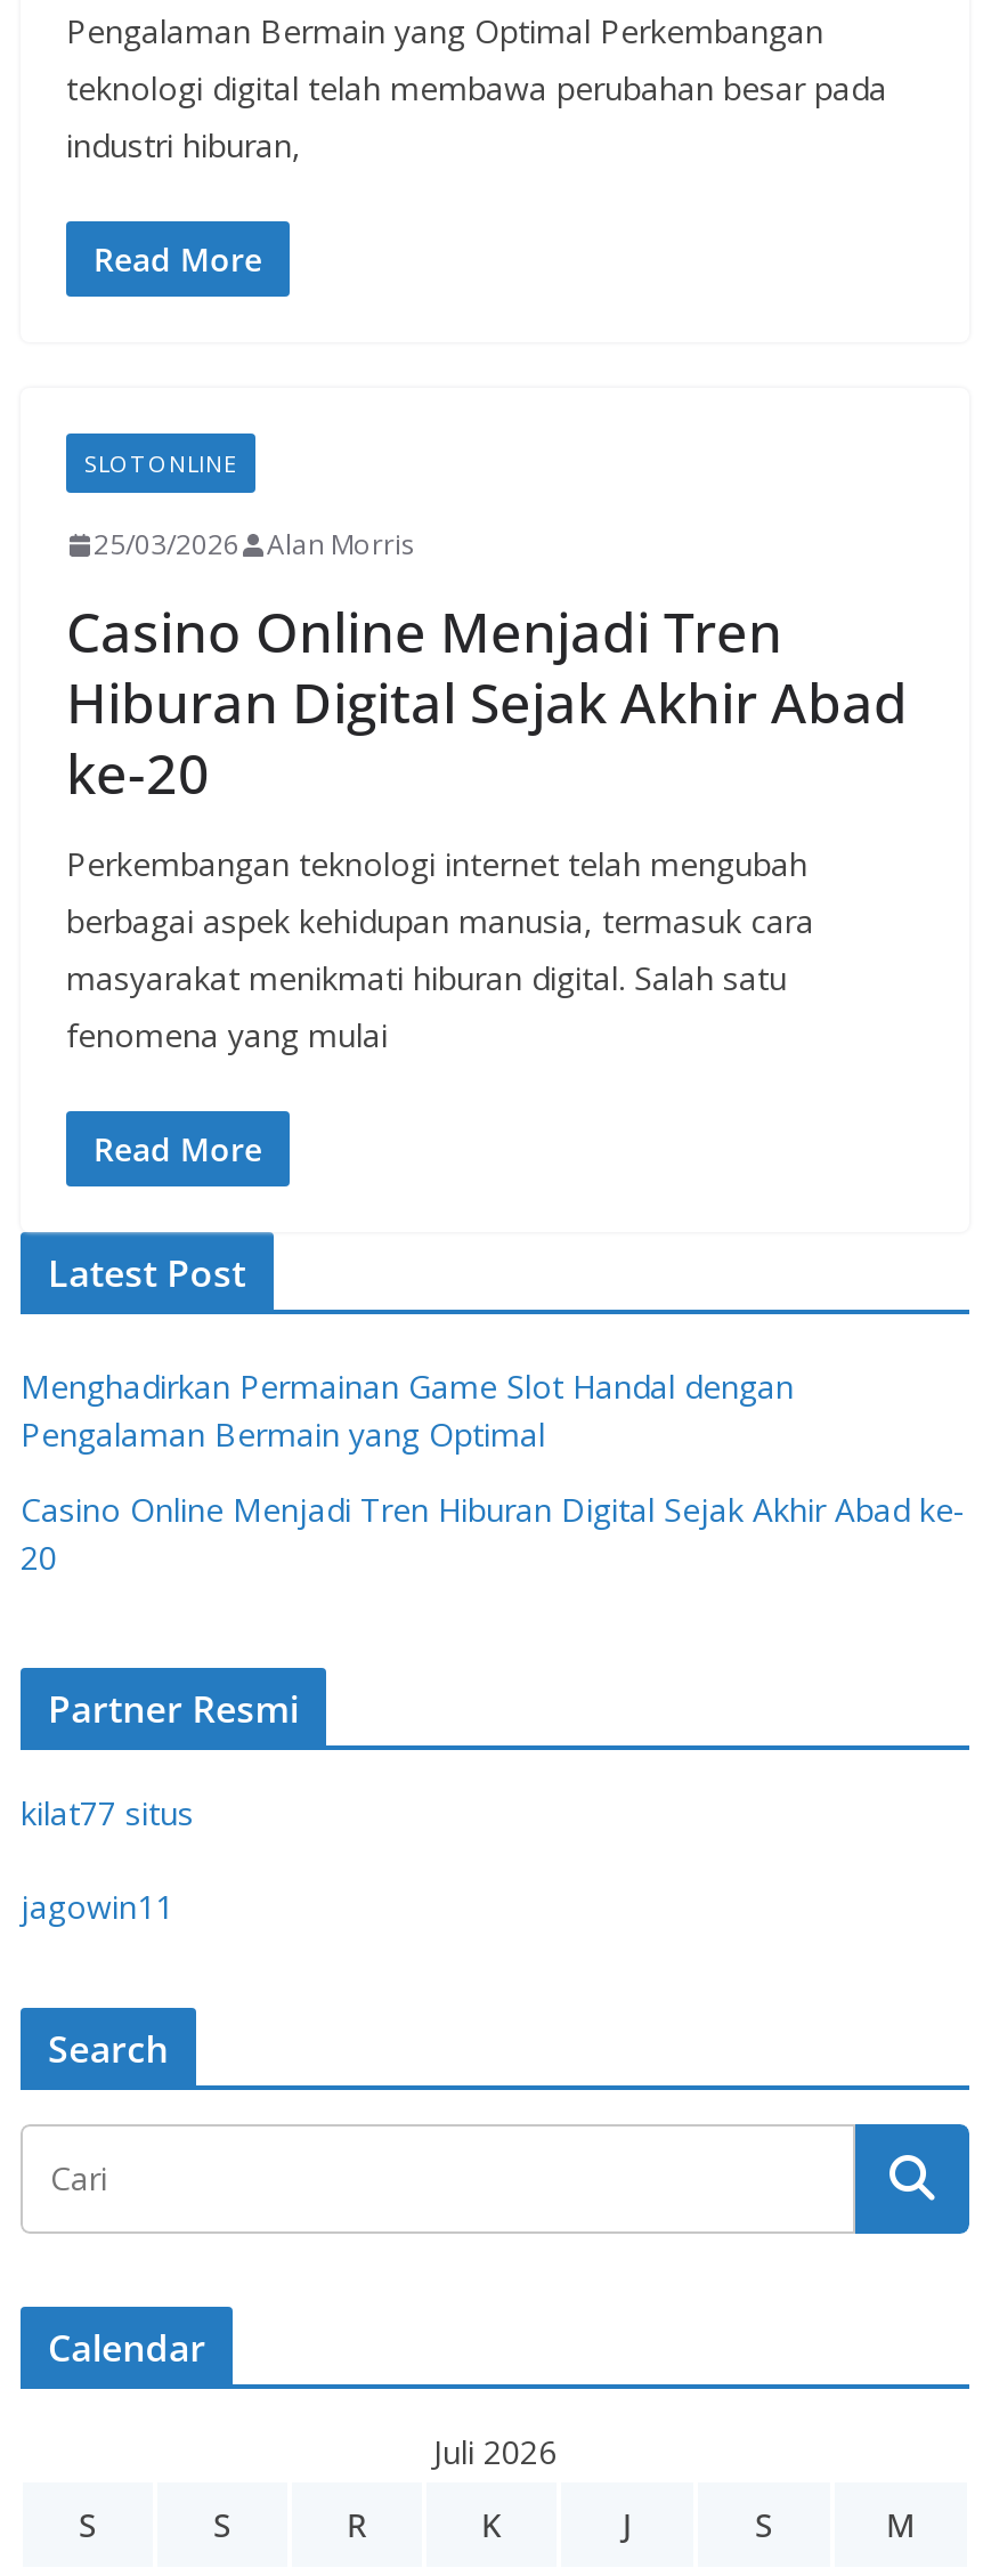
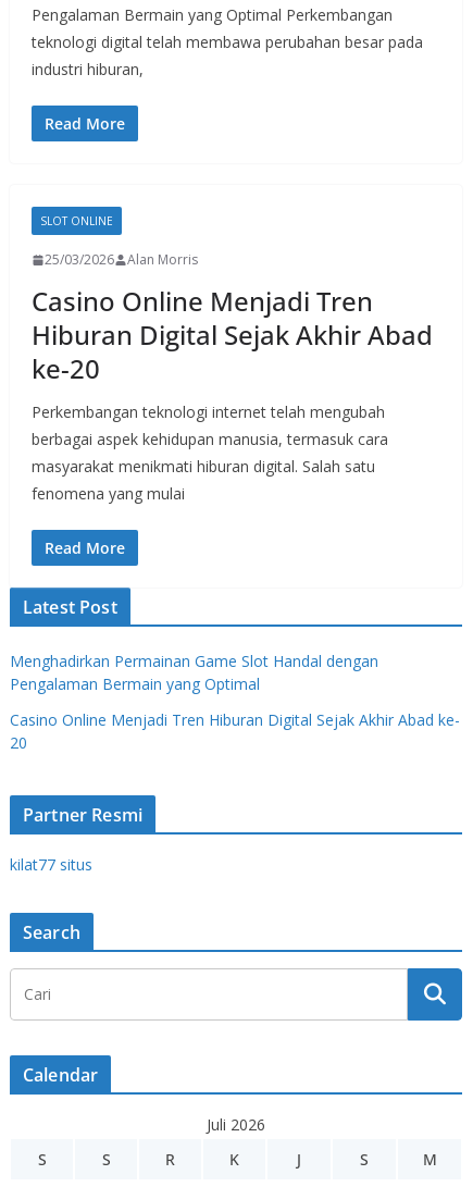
[21,1885,173,1928] jagowin11 -> none

